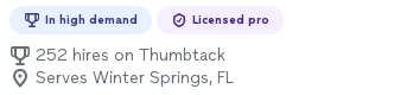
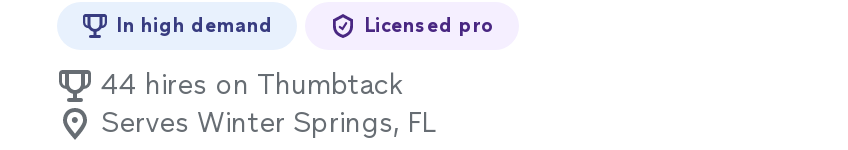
[36,45,225,65] 252 hires on Thumbtack -> [101,68,403,102] 44 hires on Thumbtack

